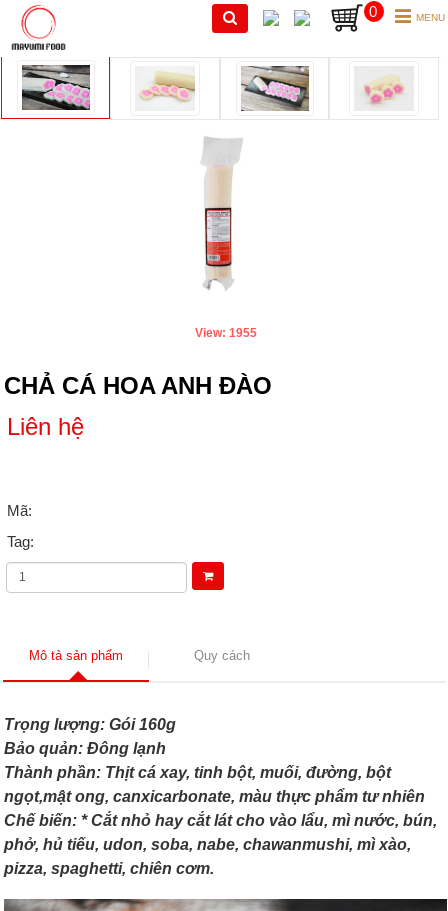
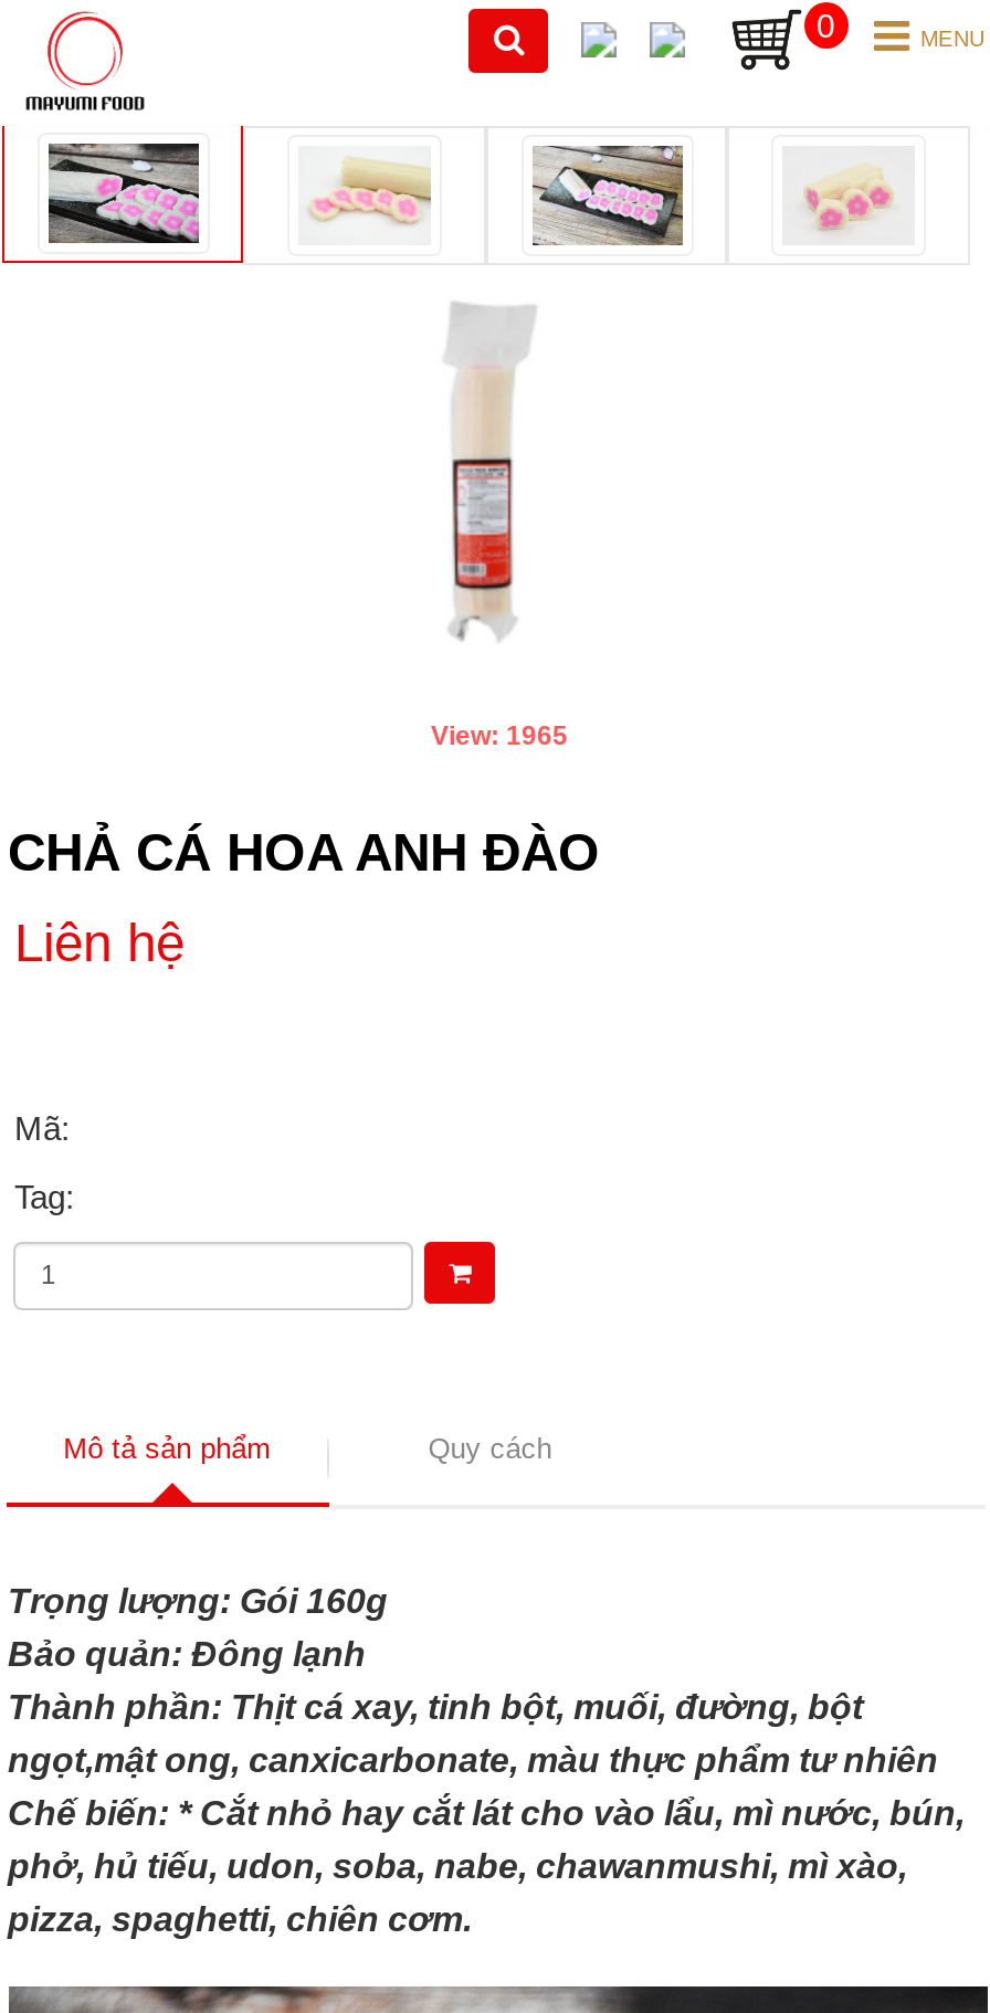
[195,326,257,340] View: 1955 -> [431,721,568,752] View: 1965

